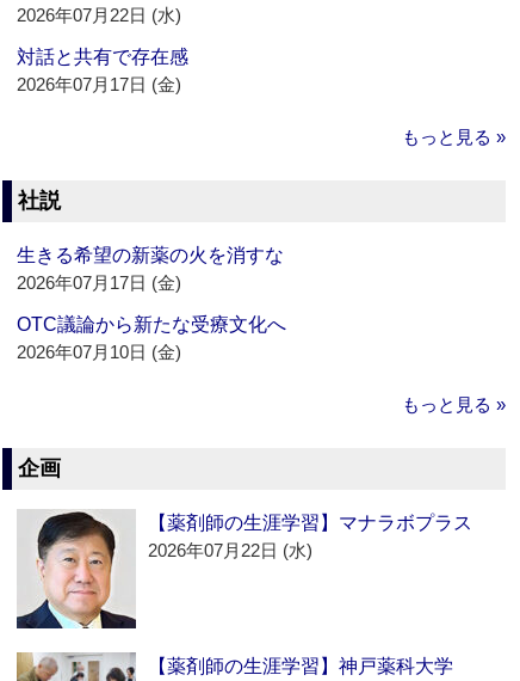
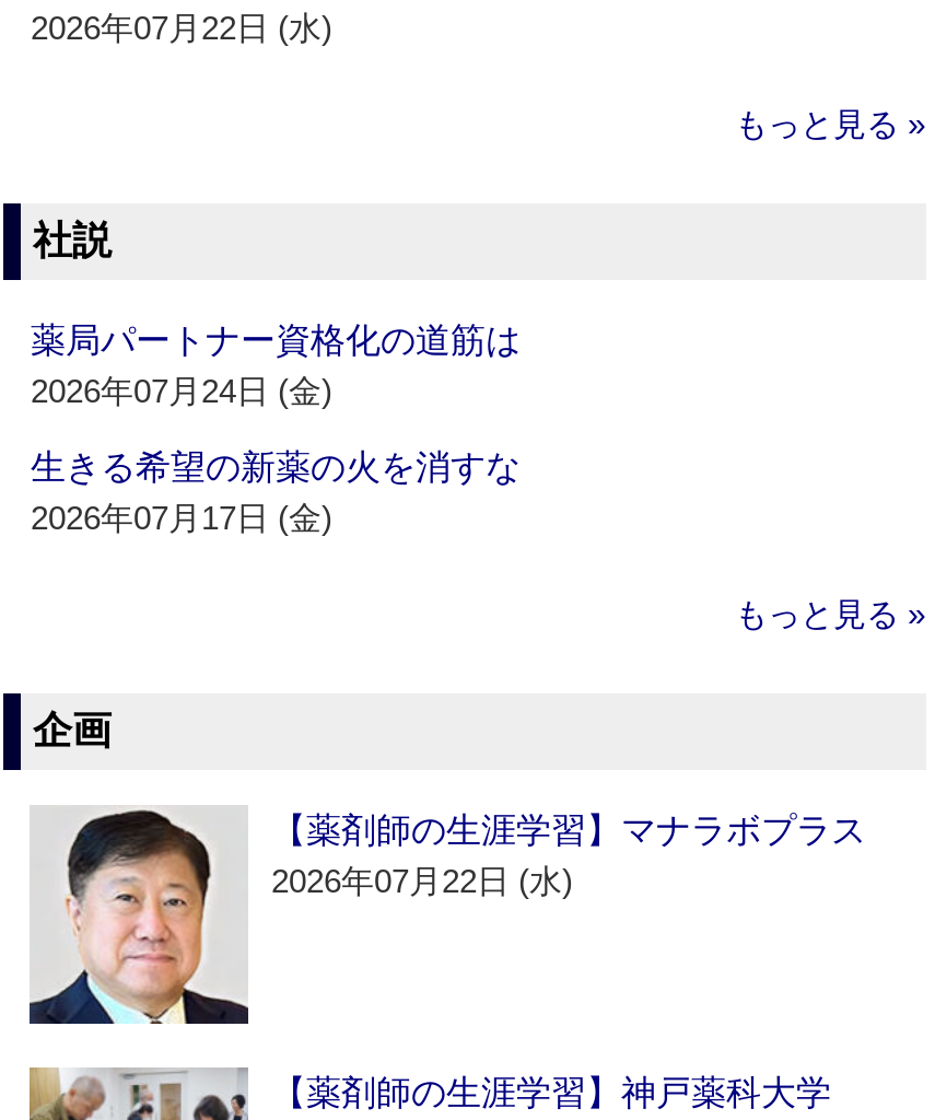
[17,47,189,95] 対話と共有で存在感 | 2026年07月17日 (金) -> none
none -> [30,322,520,410] 薬局パートナー資格化の道筋は | 2026年07月24日 (金)
[17,315,287,362] OTC議論から新たな受療文化へ | 2026年07月10日 (金) -> none

